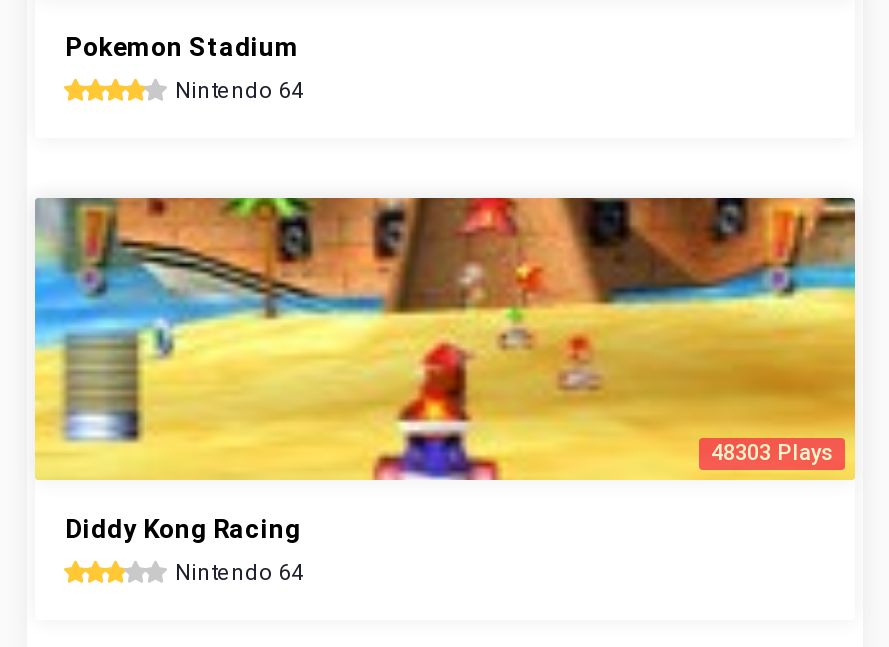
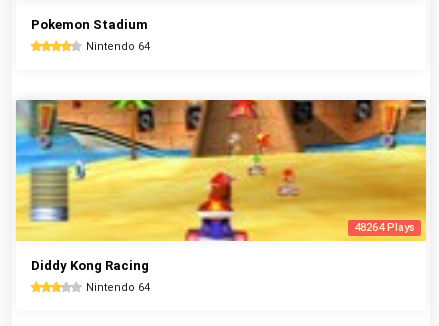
[711,440,833,466] 48303 Plays -> [354,221,415,234] 48264 Plays

